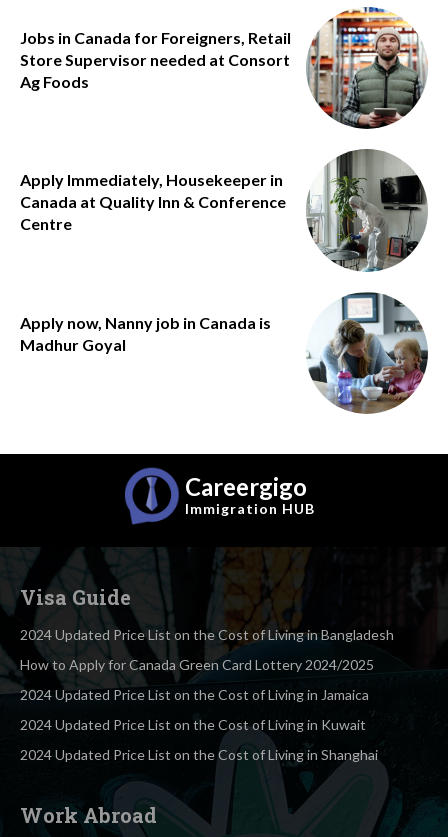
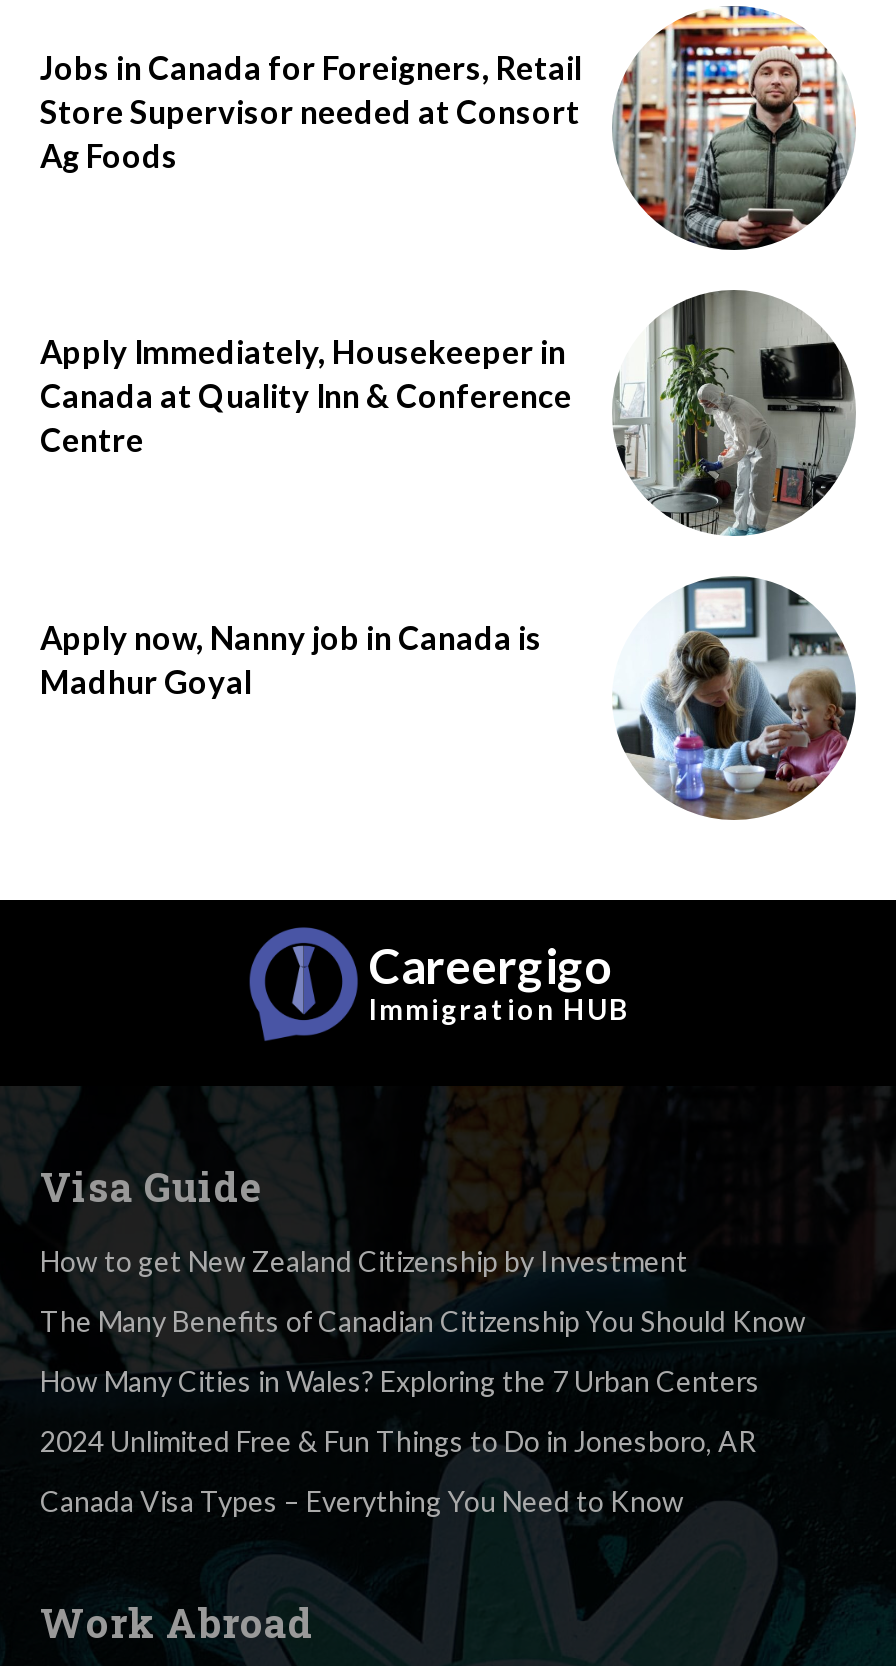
[20,626,394,643] 2024 Updated Price List on the Cost of Living in Bangladesh -> [40,1245,688,1279] How to get New Zealand Citizenship by Investment
[20,656,374,673] How to Apply for Canada Green Card Lottery 2024/2025 -> [40,1305,806,1339] The Many Benefits of Canadian Citizenship You Should Know
[20,686,369,703] 2024 Updated Price List on the Cost of Living in Jamaica -> [40,1365,760,1399] How Many Cities in Wales? Exploring the 7 Urban Centers
[20,716,366,733] 2024 Updated Price List on the Cost of Living in Kuwait -> [40,1425,756,1459] 2024 Unlimited Free & Fun Things to Do in Jonesboro, AR
[20,746,378,763] 2024 Updated Price List on the Cost of Living in Shanghai -> [40,1485,684,1519] Canada Visa Types – Everything You Need to Know

